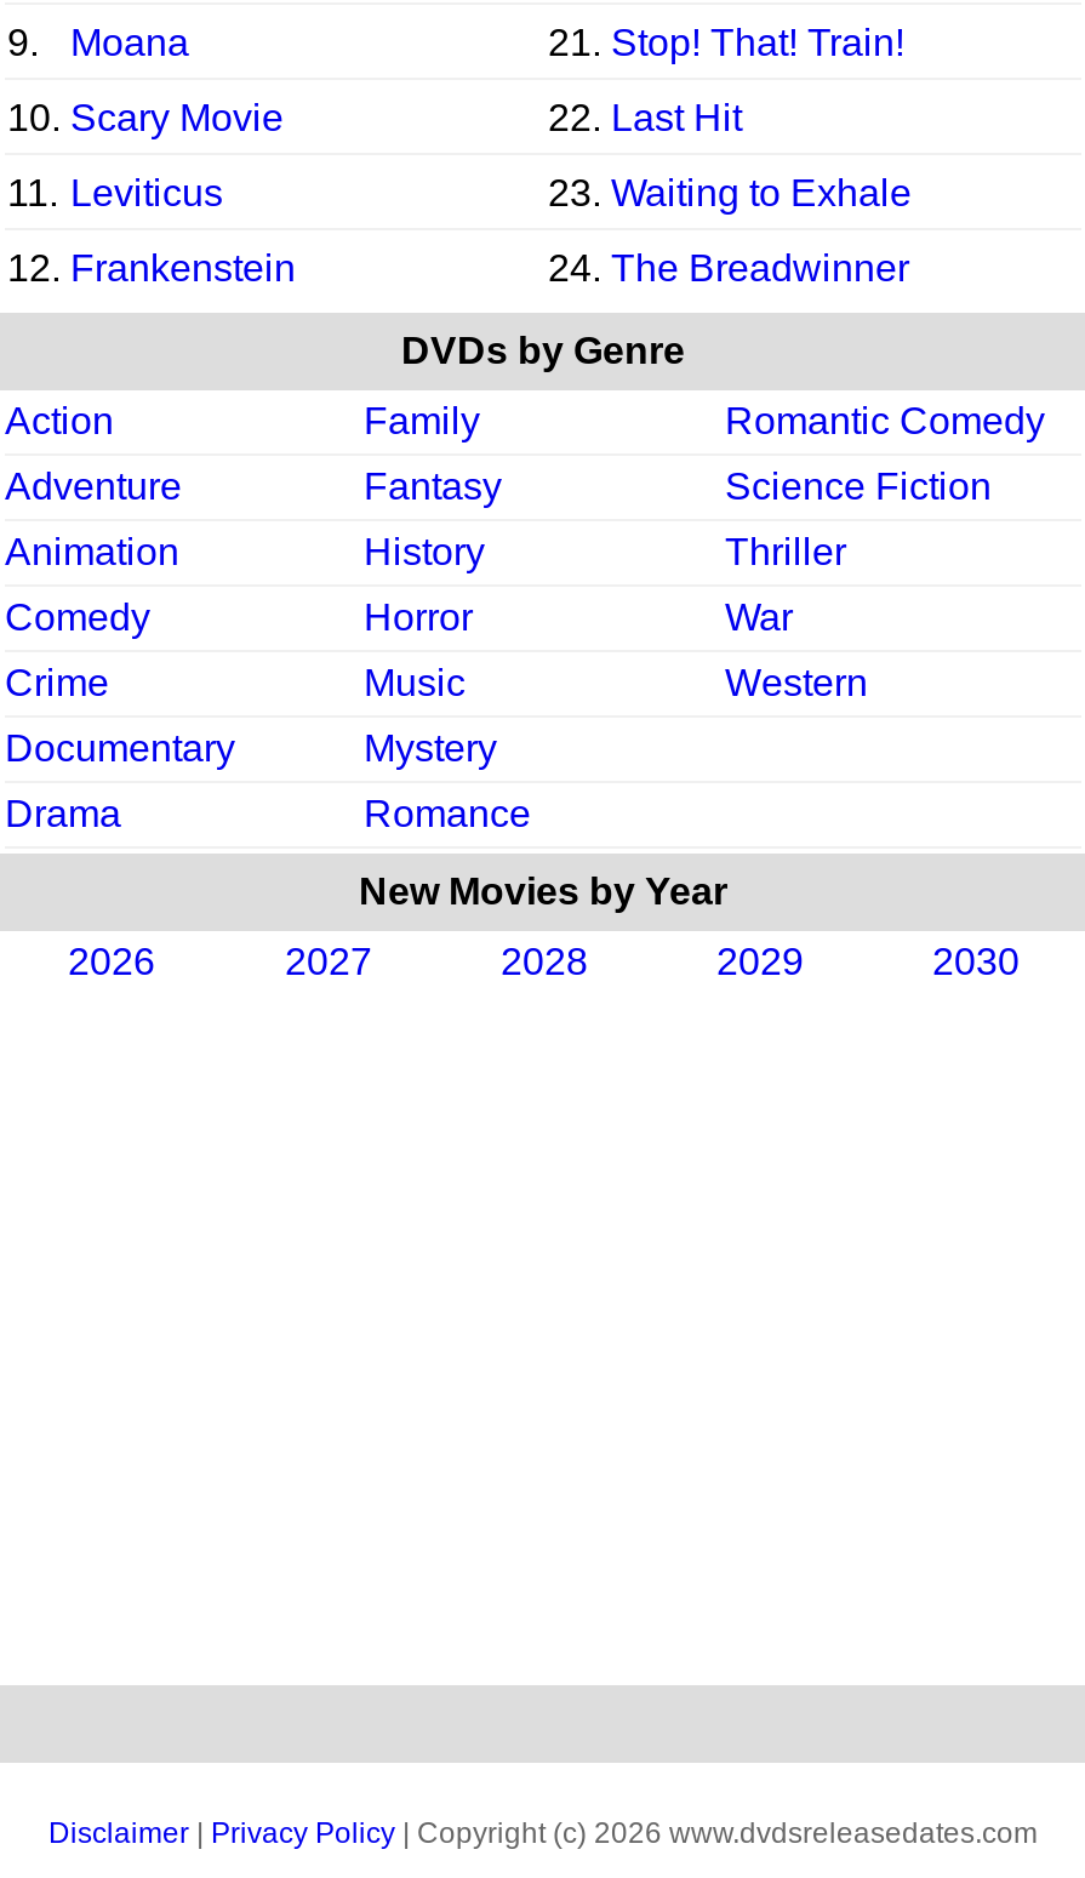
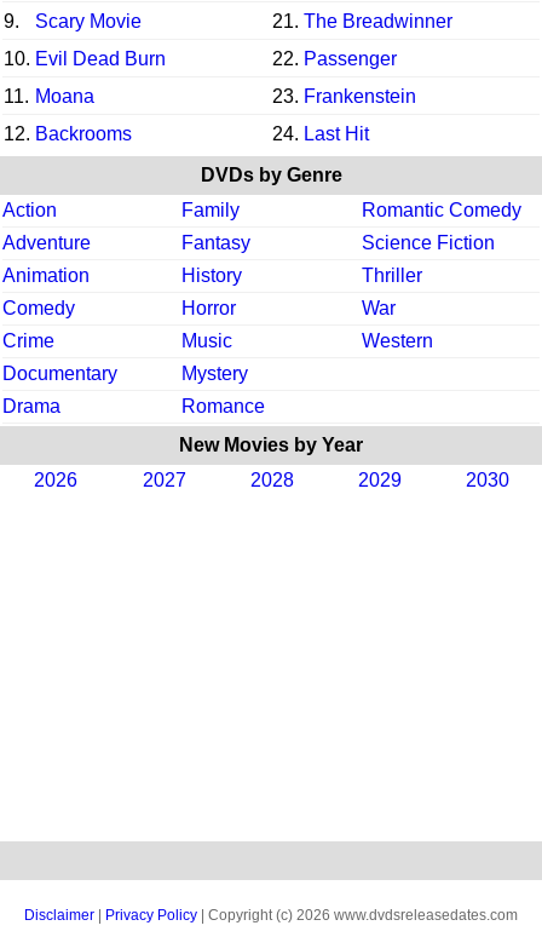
[70,22,904,63] Moana | 21. Stop! That! Train! -> [35,11,452,31] Scary Movie | 21. The Breadwinner
[7,97,742,138] 10. Scary Movie | 22. Last Hit -> [4,48,397,69] 10. Evil Dead Burn | 22. Passenger
[7,172,912,213] 11. Leviticus | 23. Waiting to Exhale -> [4,86,416,106] 11. Moana | 23. Frankenstein
[7,247,909,288] 12. Frankenstein | 24. The Breadwinner -> [4,123,369,144] 12. Backrooms | 24. Last Hit

